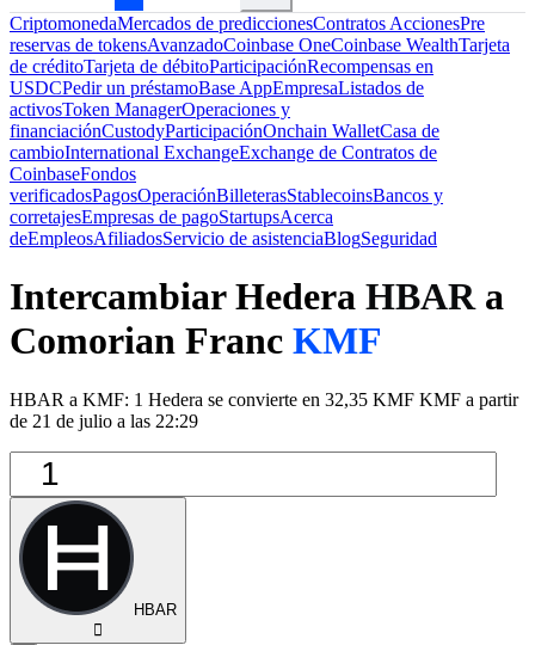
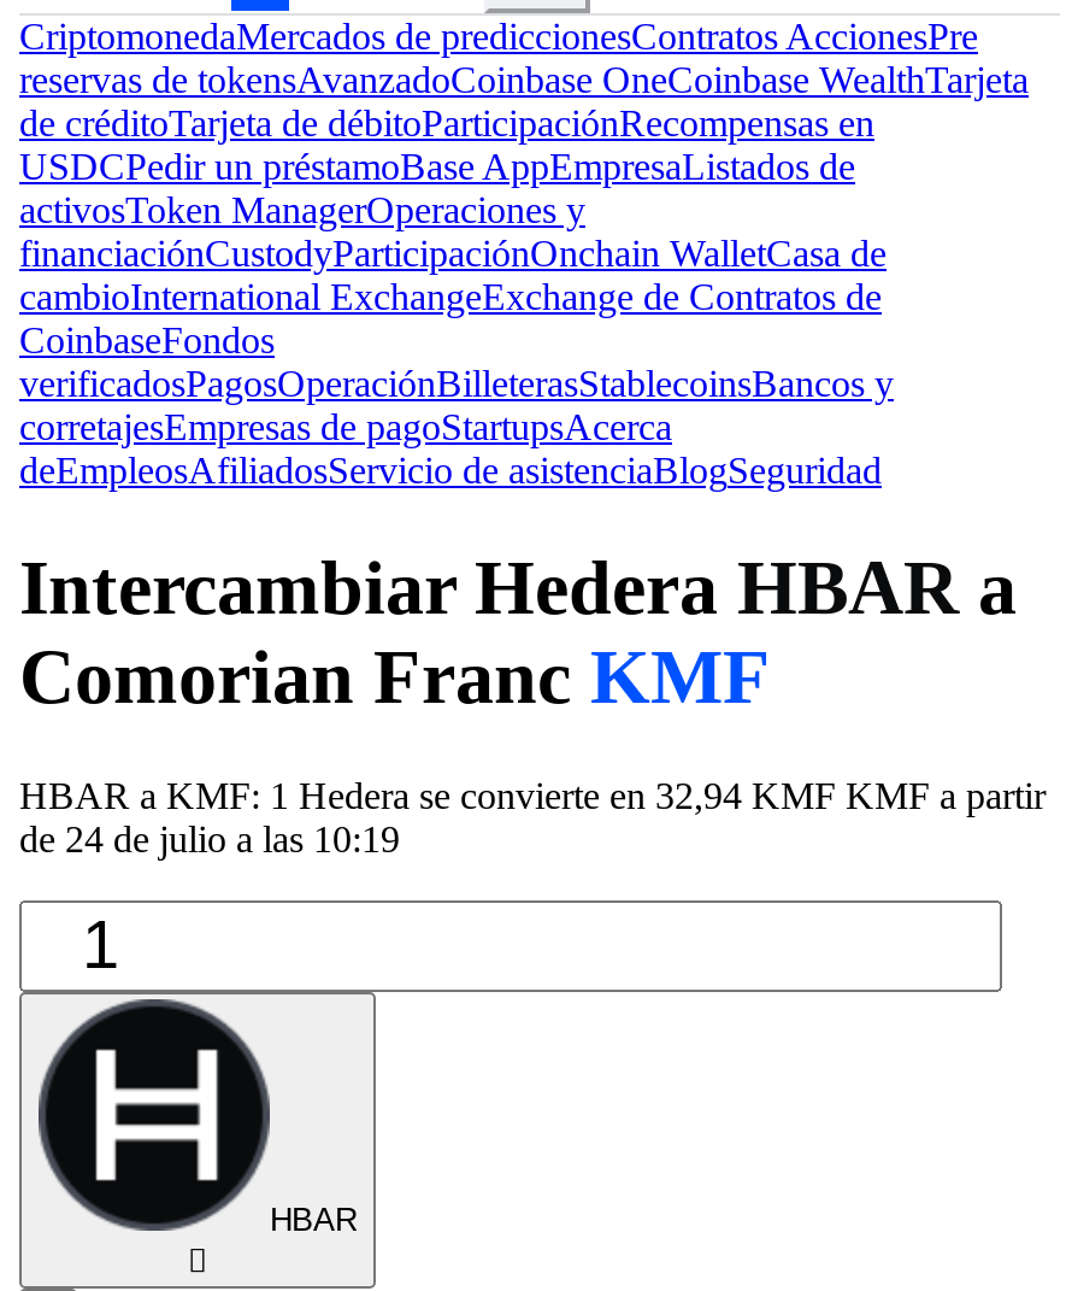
[10,389,518,410] HBAR a KMF: 1 Hedera se convierte en 32,35 KMF KMF a partir -> [19,775,1046,816] HBAR a KMF: 1 Hedera se convierte en 32,94 KMF KMF a partir
[10,411,198,431] de 21 de julio a las 22:29 -> [19,818,400,859] de 24 de julio a las 10:19

